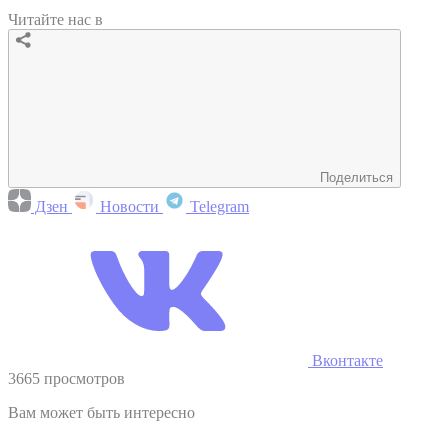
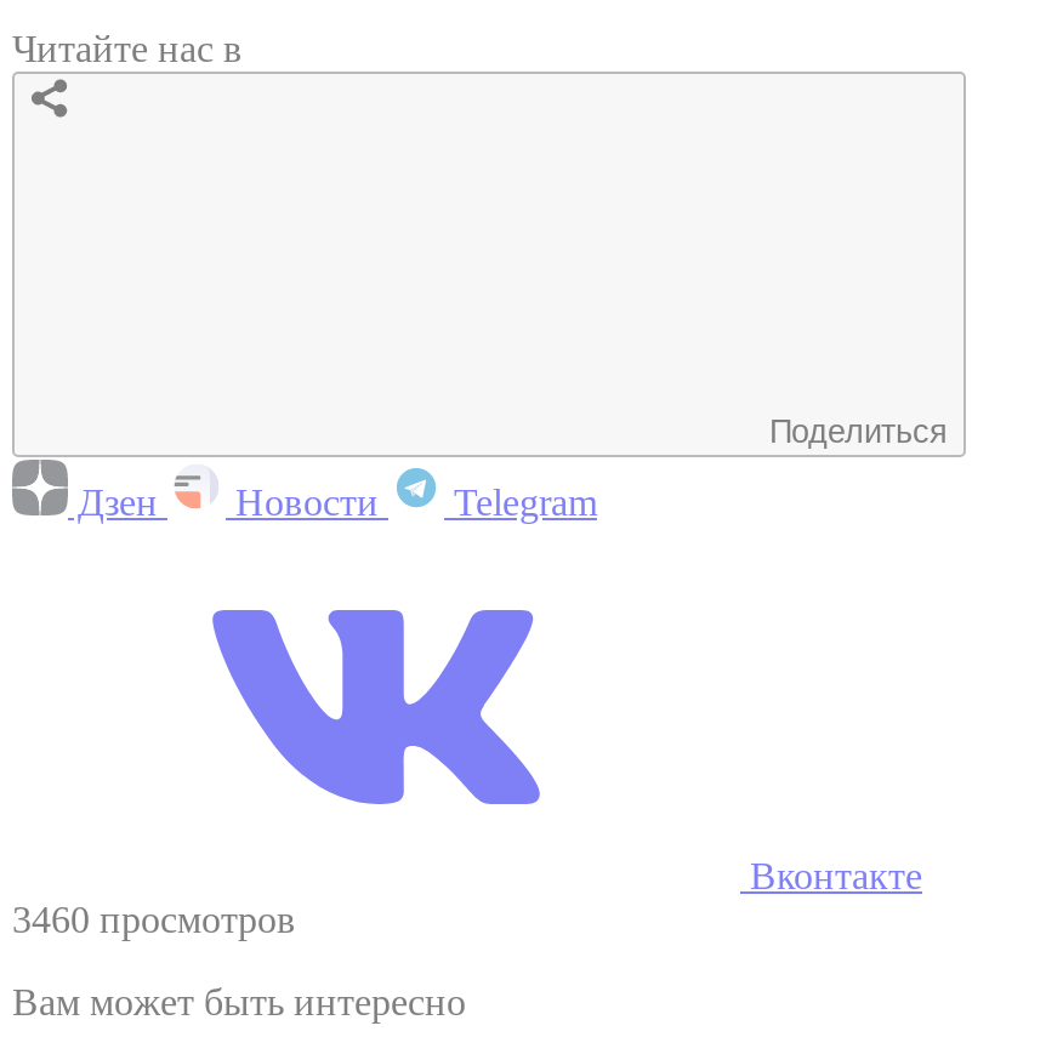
[8,370,125,387] 3665 просмотров -> [12,898,296,939] 3460 просмотров

